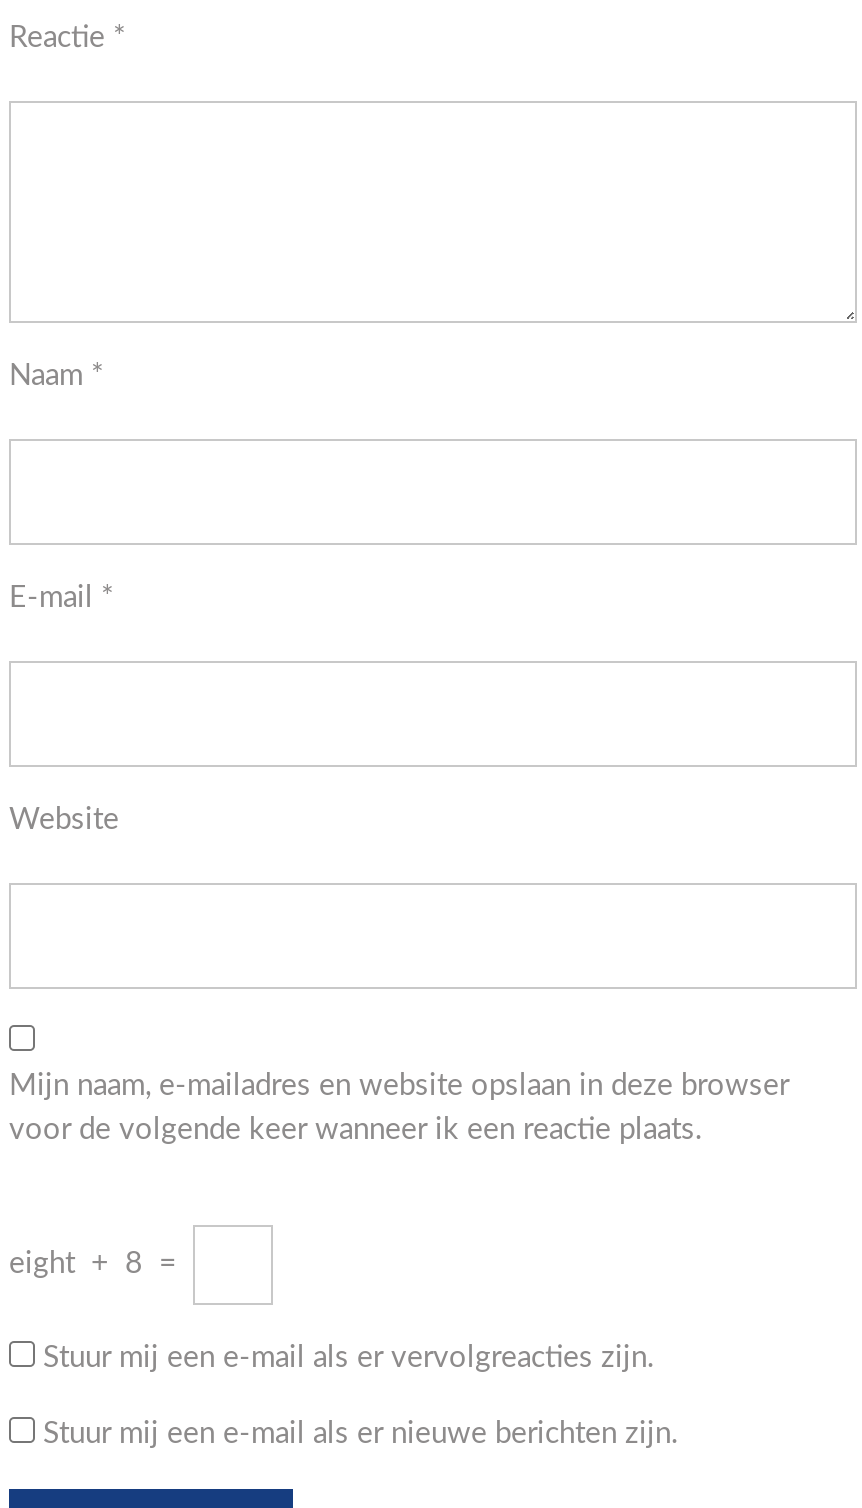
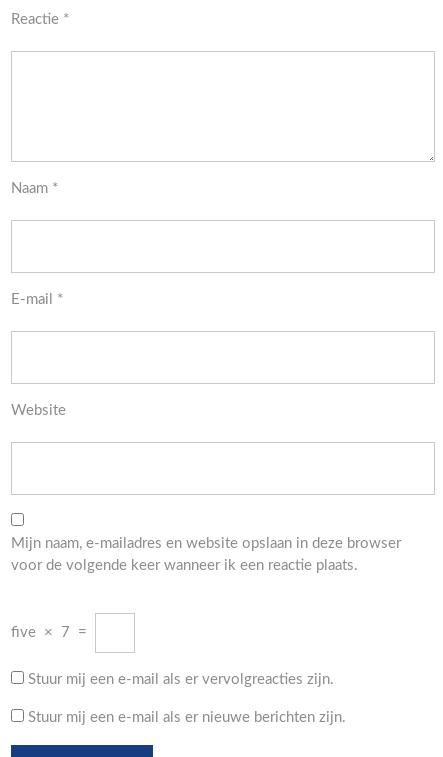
[9,1249,185,1279] eight + 8 = -> [11,625,91,640] five × 7 =

